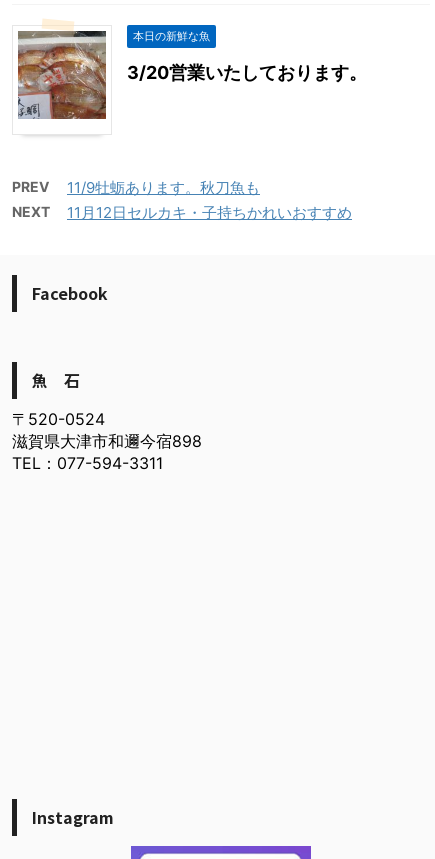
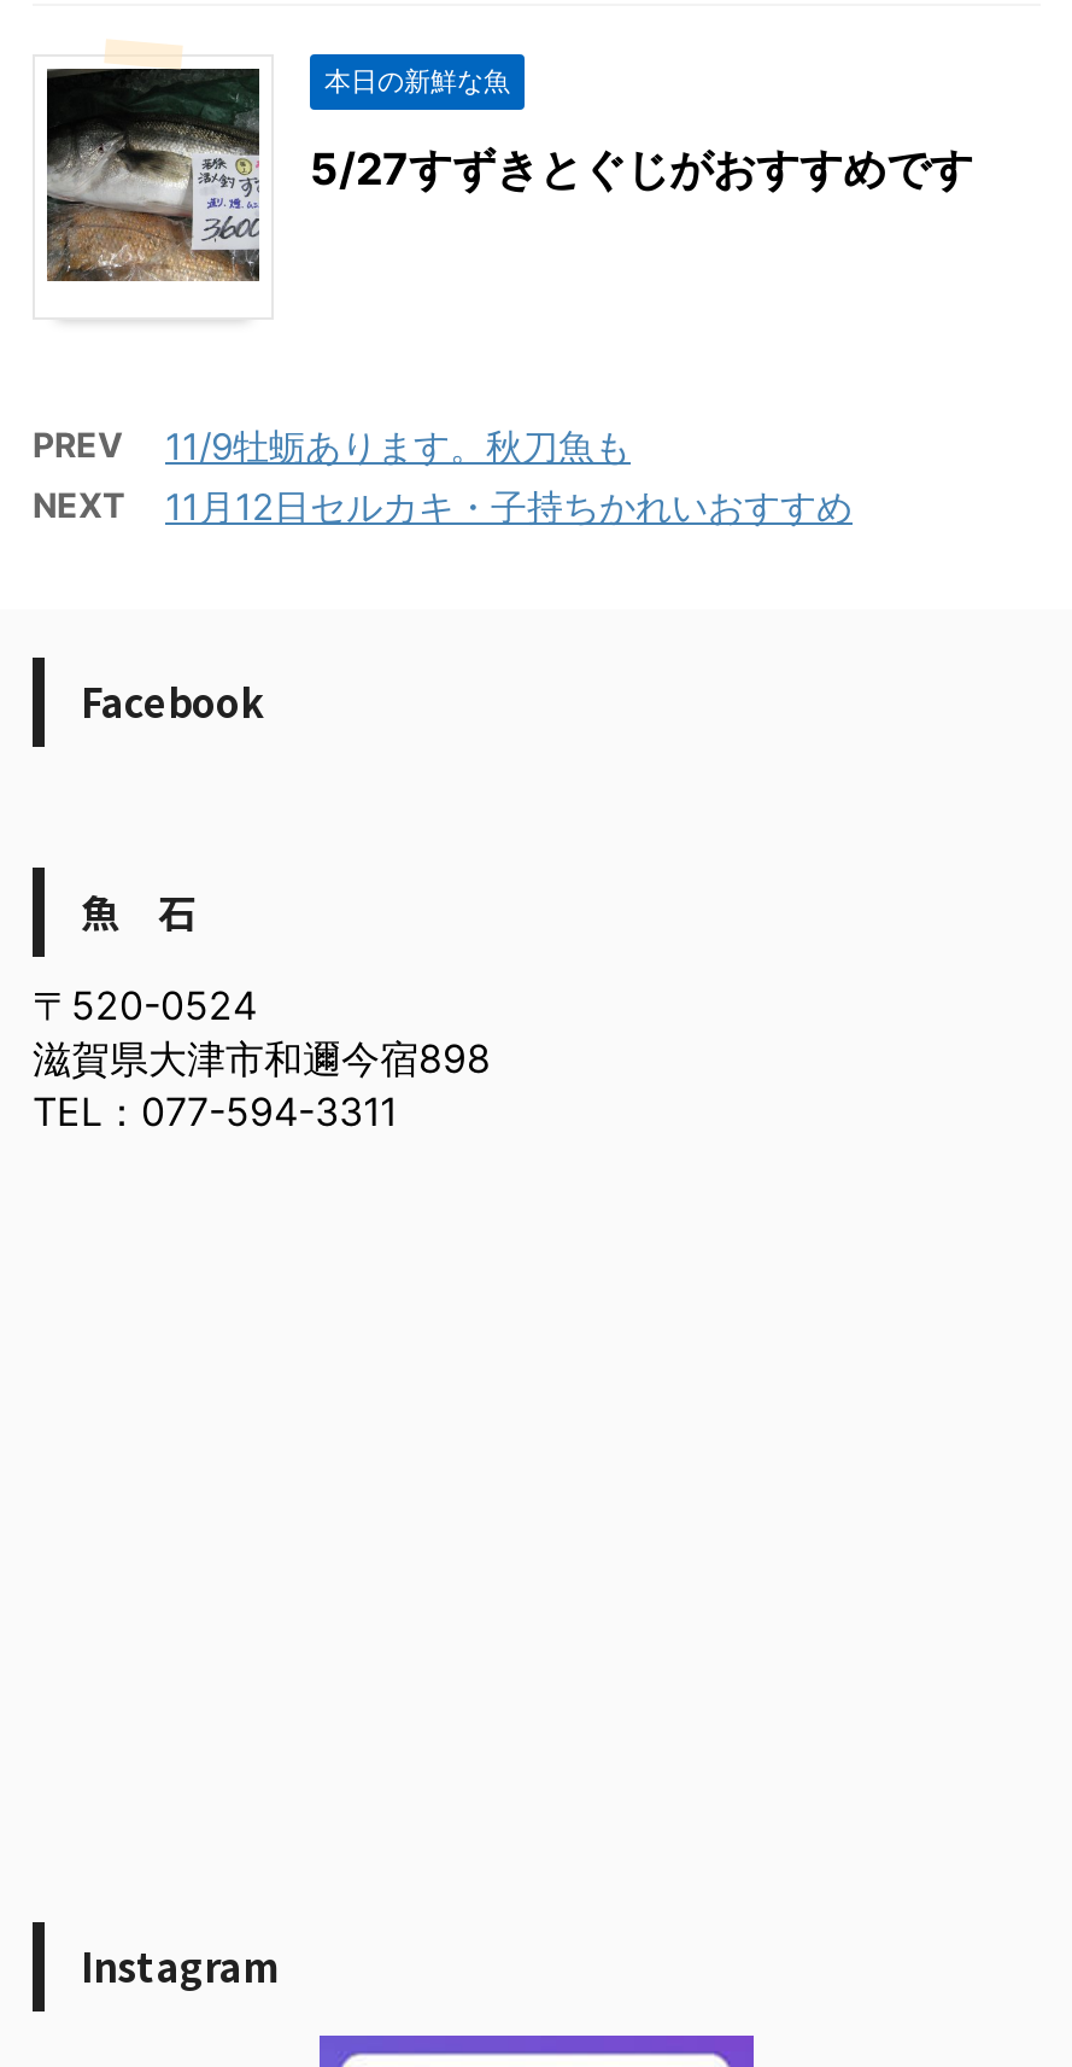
[17,30,367,120] [image] | 3/20営業いたしております。 -> [45,66,973,284] [image] | 5/27すずきとぐじがおすすめです

